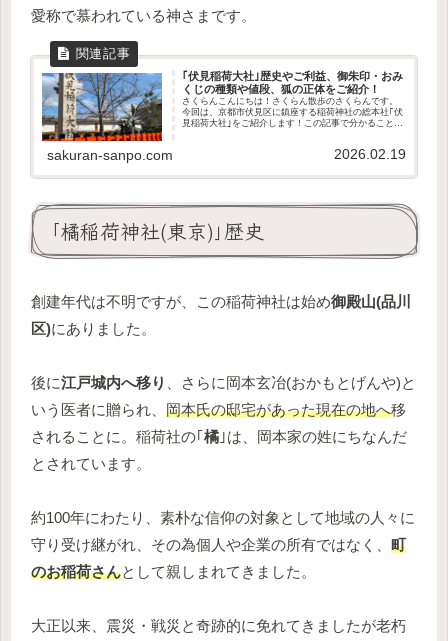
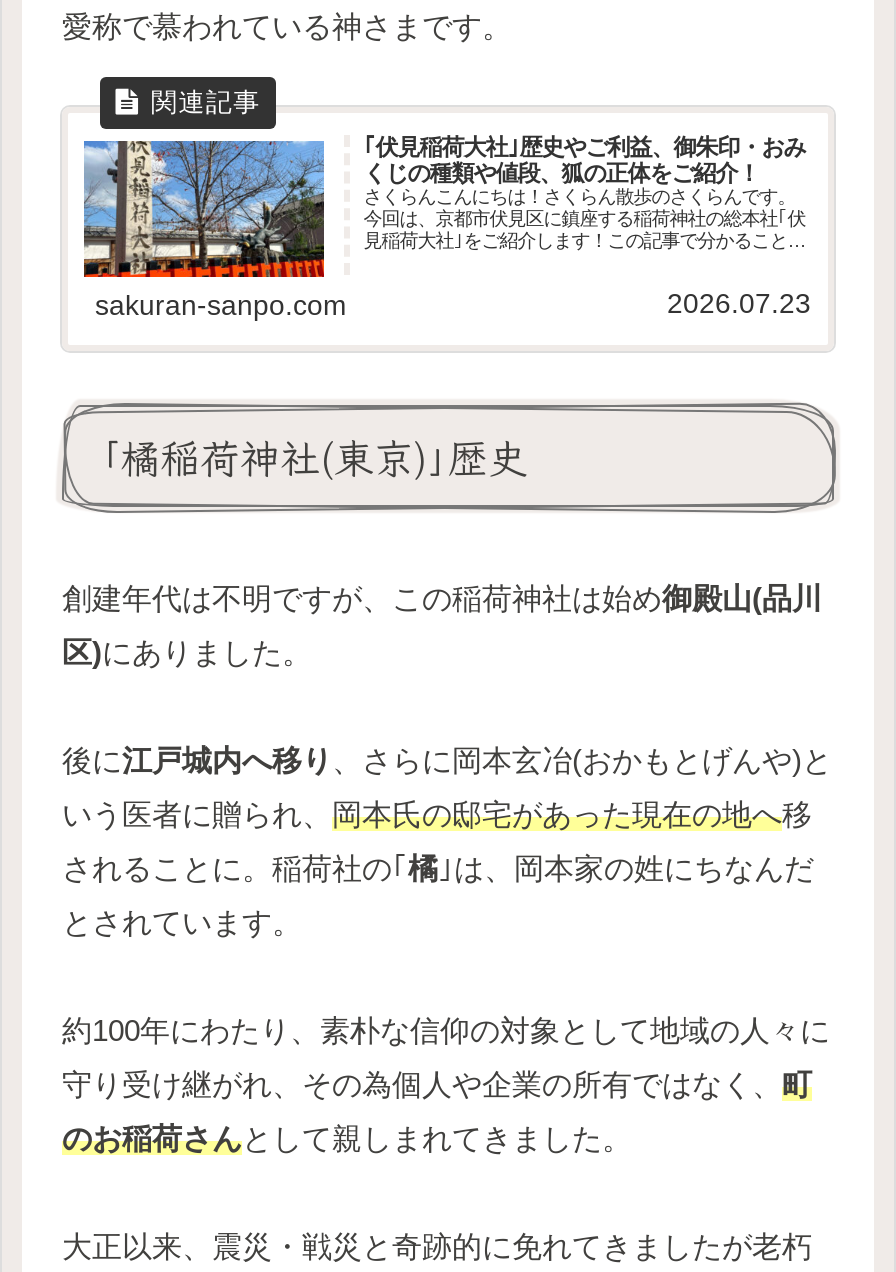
[333,146,405,162] 2026.02.19 -> [667,287,811,319] 2026.07.23

